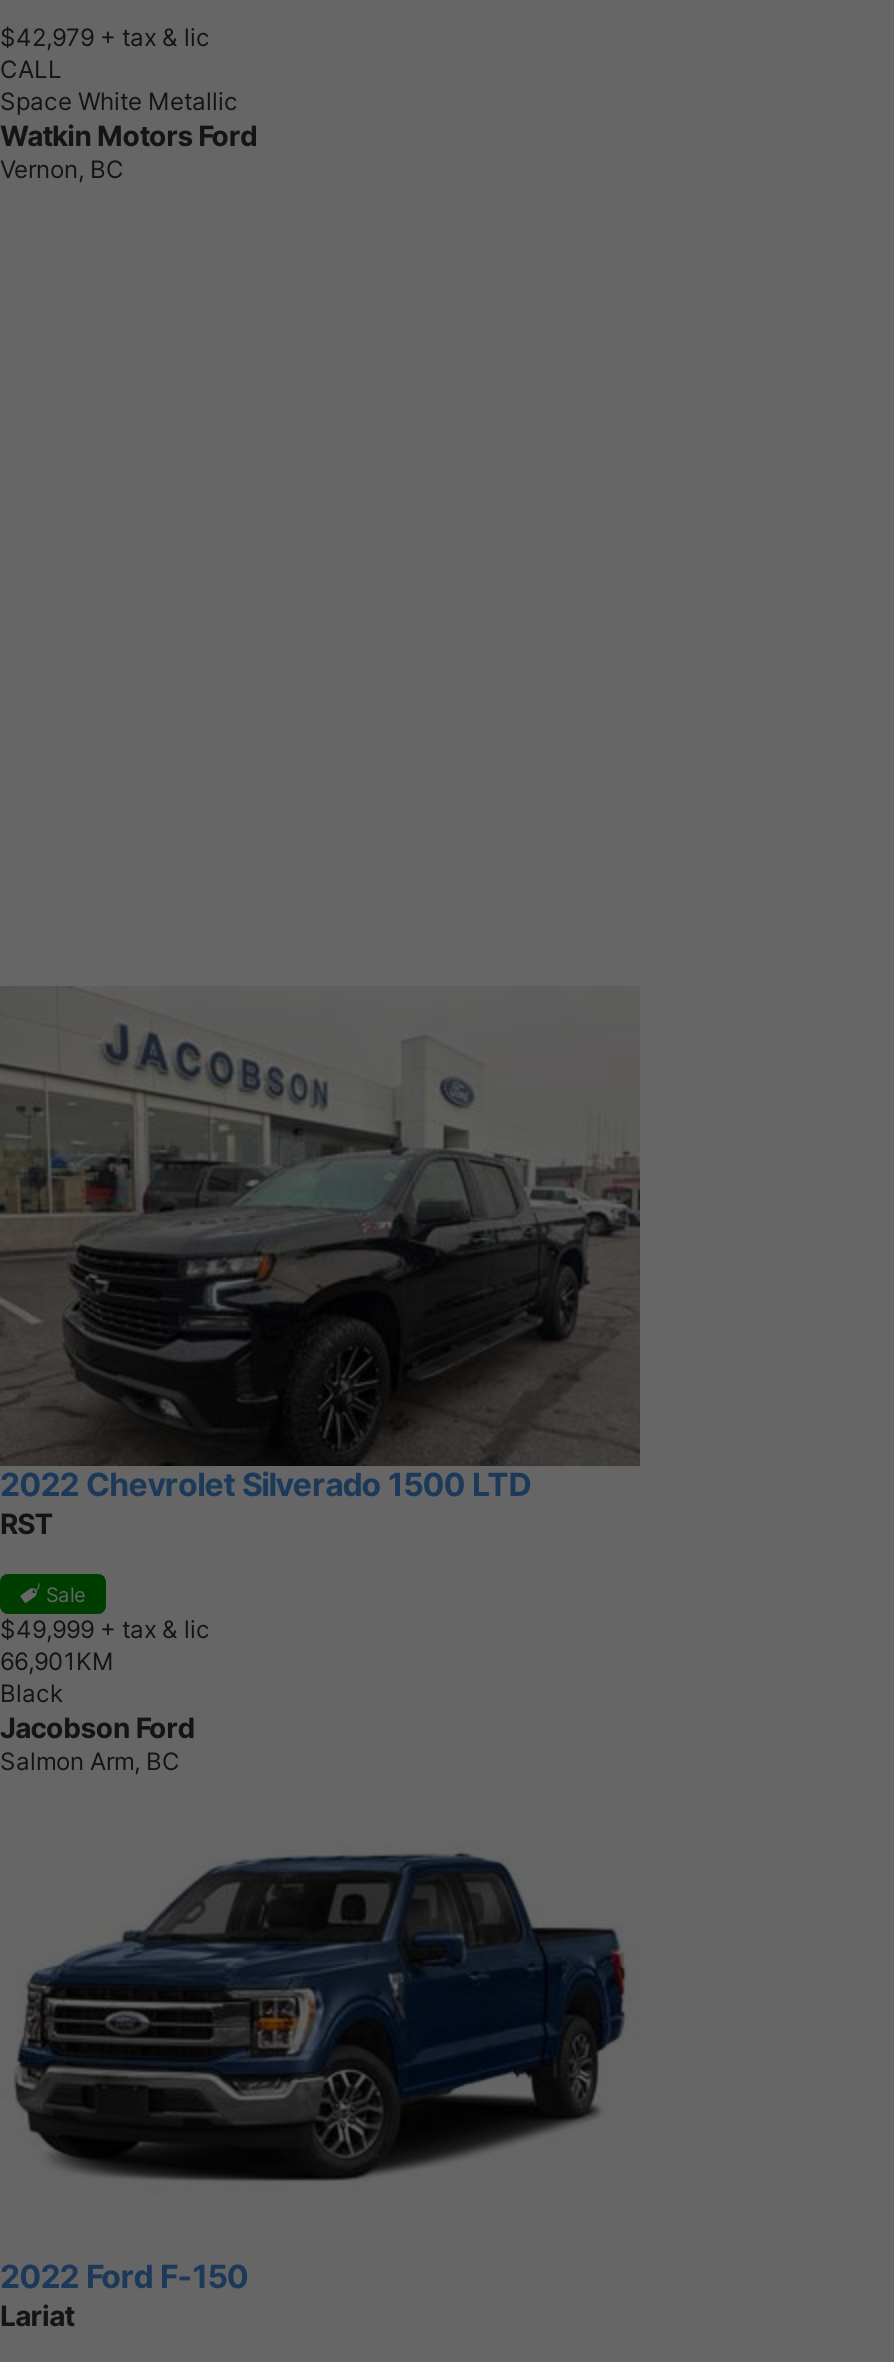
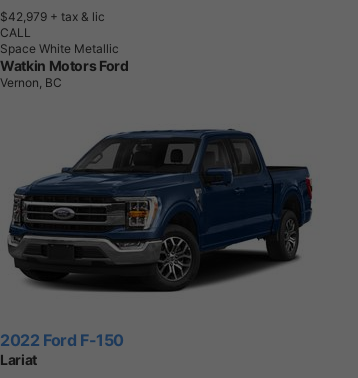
[0,986,642,1777] [image] | 2022 Chevrolet Silverado 1500 LTD | RST | Sale | $49,999+ tax & lic | 66,901 KM | Black | Jacobson Ford | Salmon Arm, BC -> none

